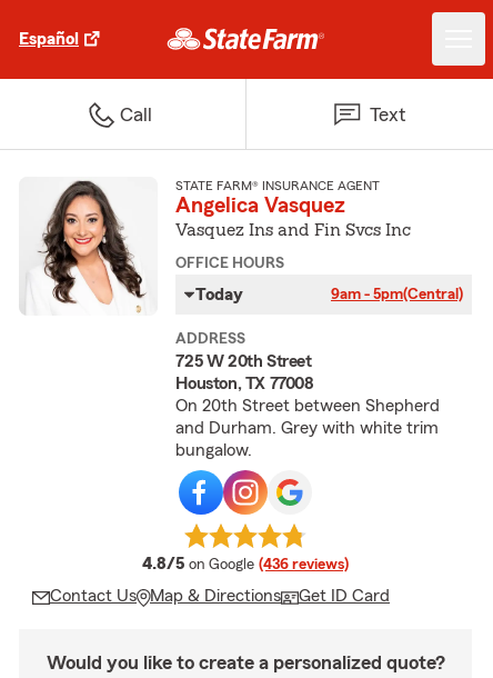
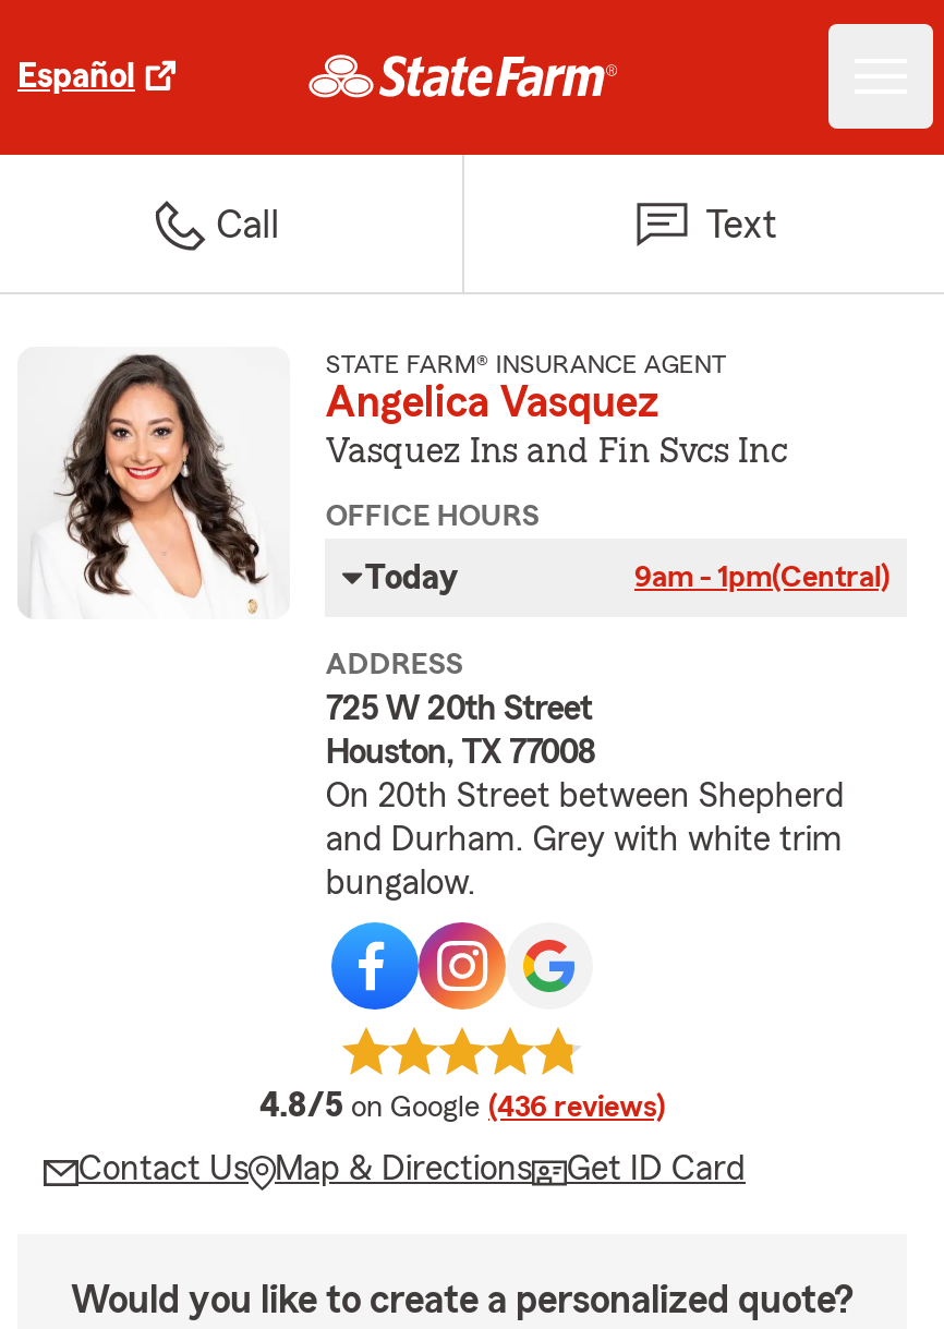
[331,287,463,302] 9am - 5pm(Central) -> [634,563,889,593] 9am - 1pm(Central)

